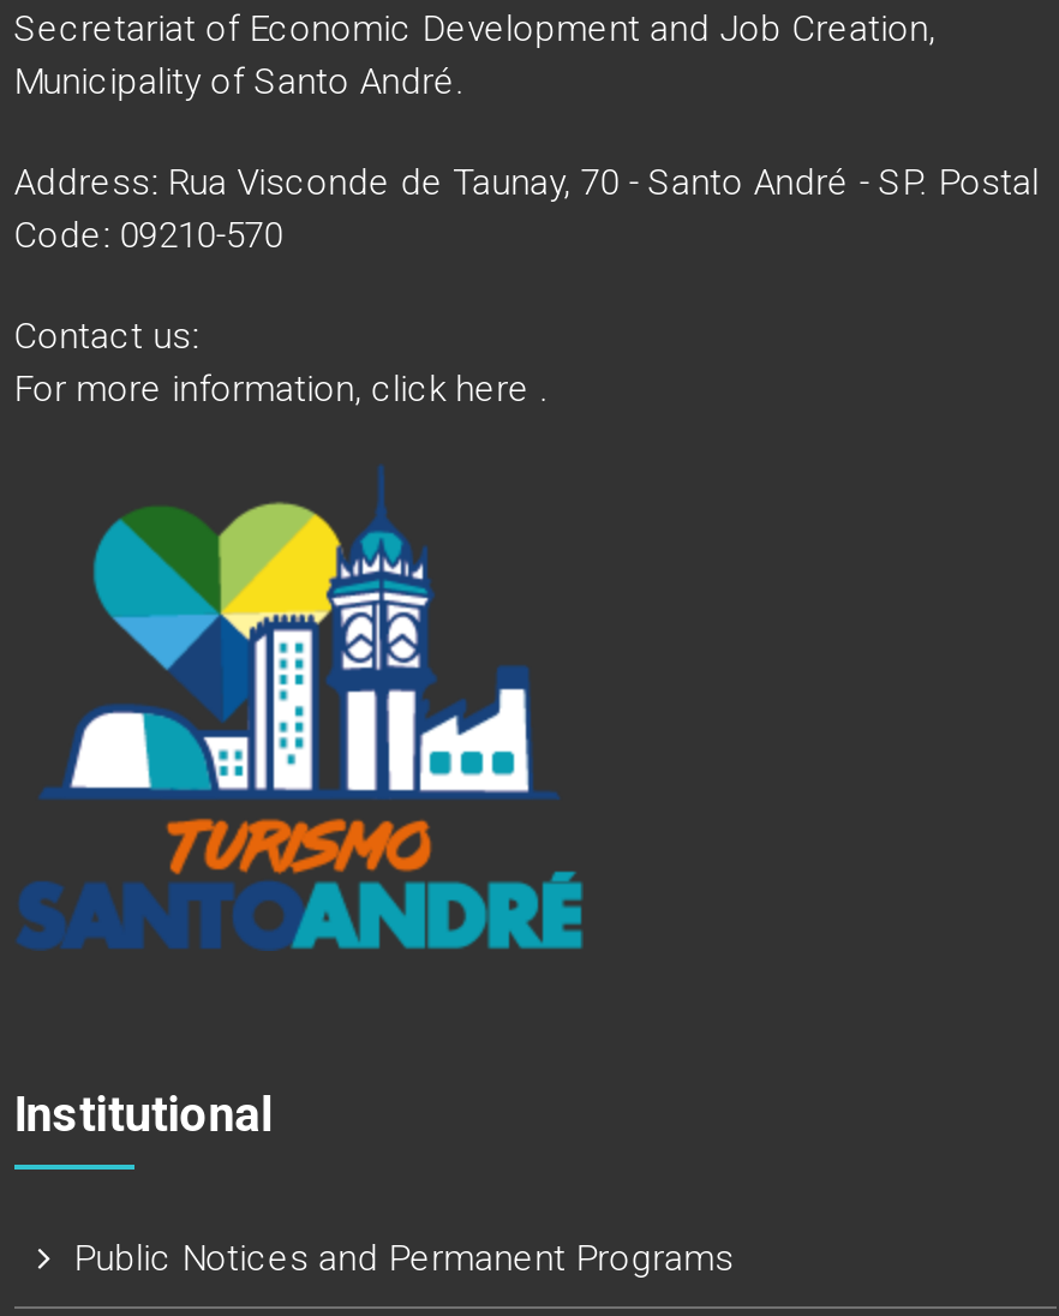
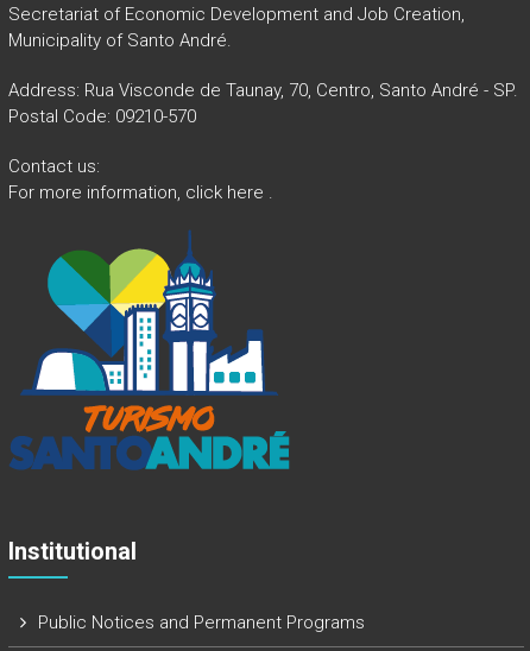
[14,161,1039,257] Address: Rua Visconde de Taunay, 70 - Santo André - SP. Postal | Code: 09210-570 -> [8,80,518,127] Address: Rua Visconde de Taunay, 70, Centro, Santo André - SP. | Postal Code: 09210-570

